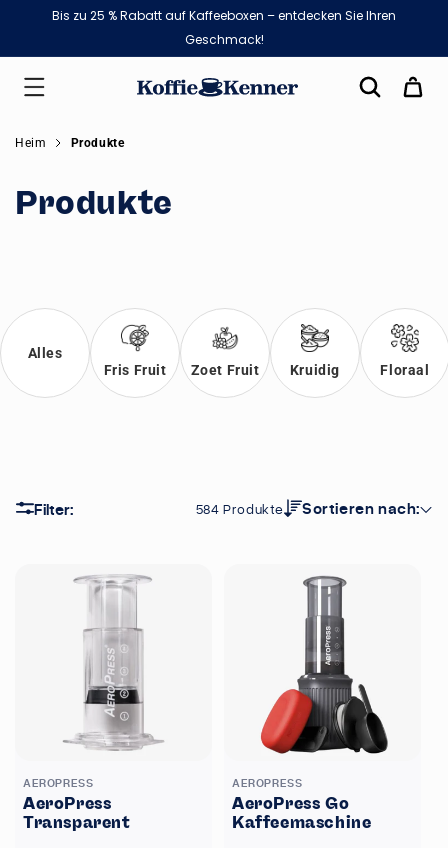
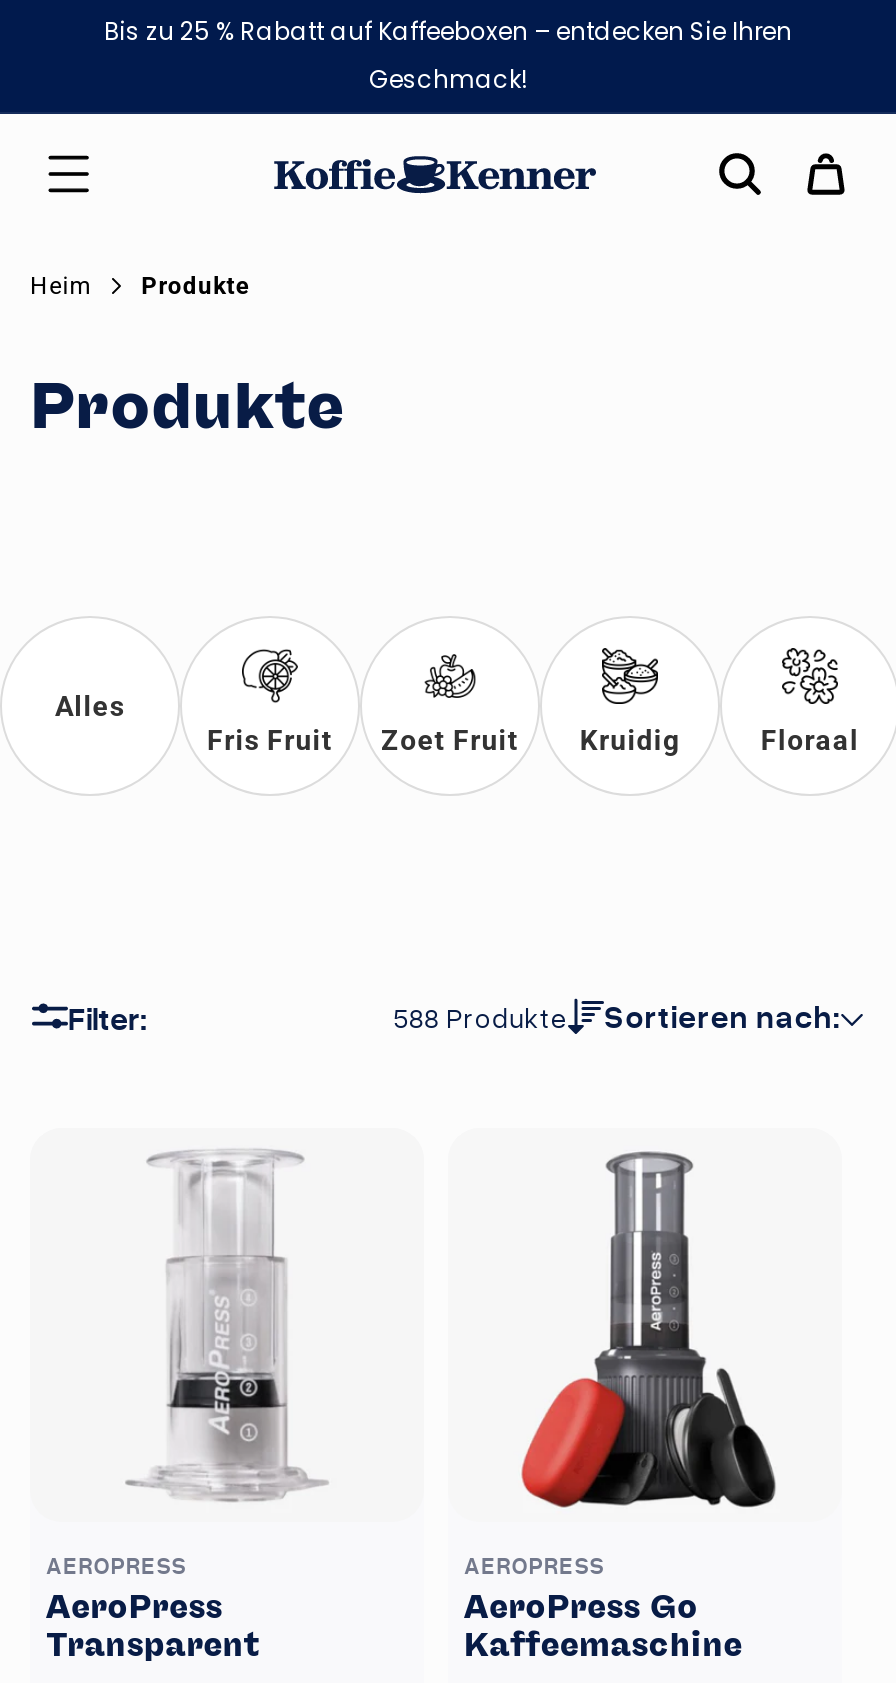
[196,496,420,519] 584 Produkte Sortieren nach: -> [394,992,840,1038] 588 Produkte Sortieren nach:

